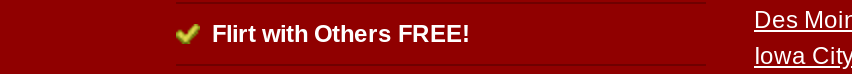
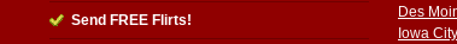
[212,20,470,48] Flirt with Others FREE! -> [71,12,192,29] Send FREE Flirts!

